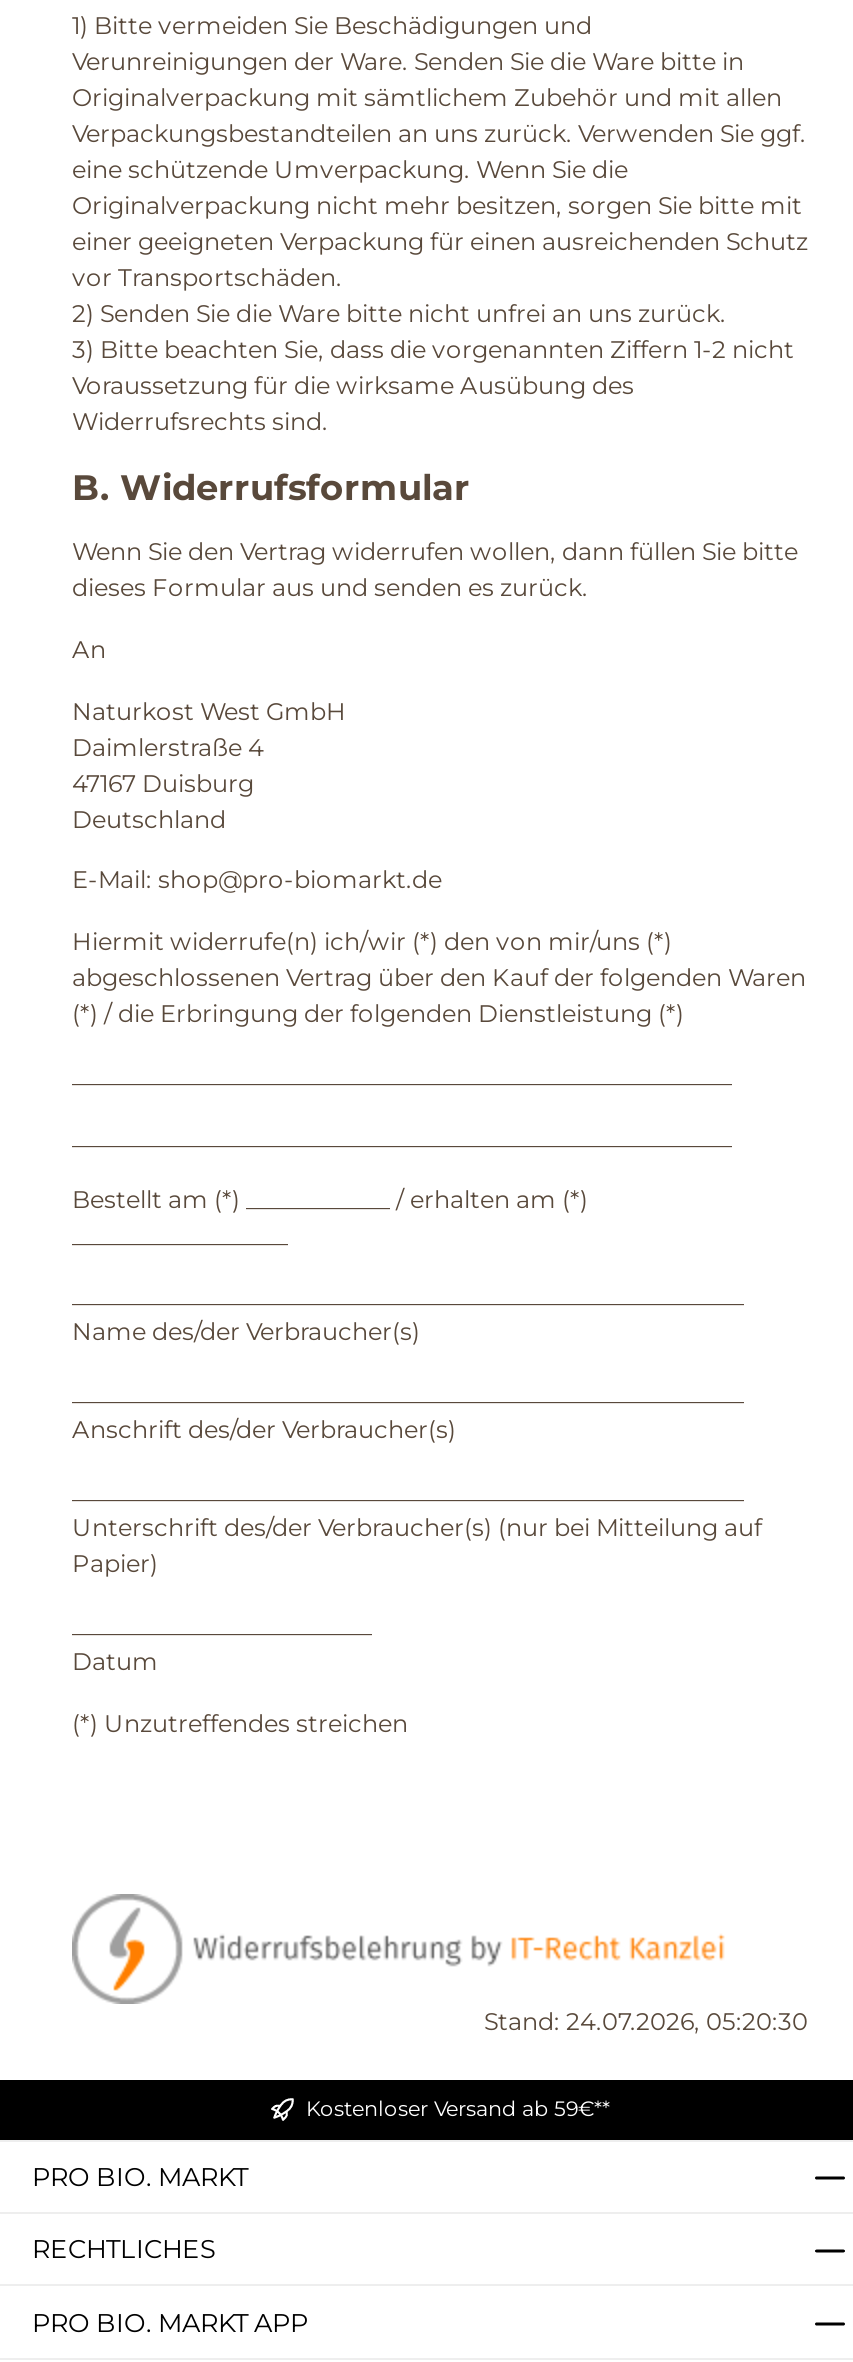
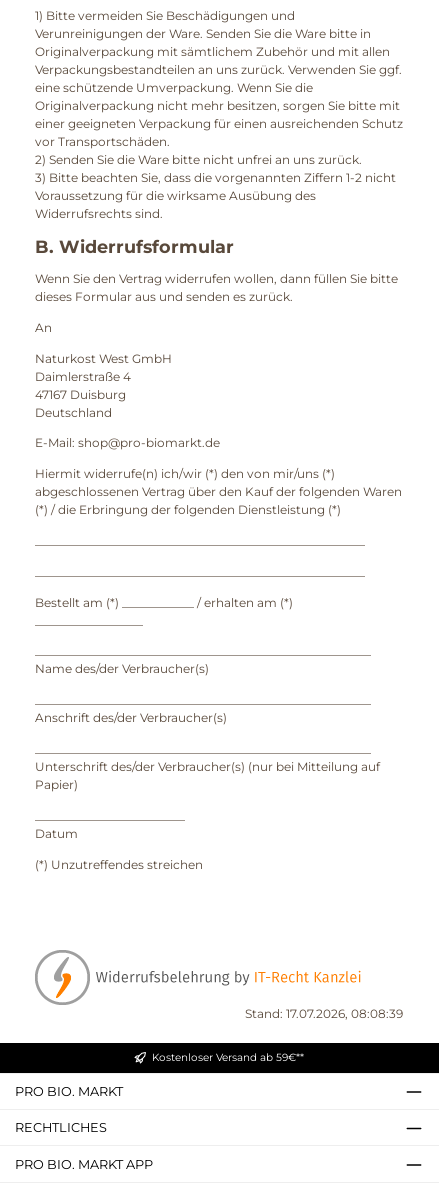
[484,2005,808,2035] Stand: 24.07.2026, 05:20:30 -> [245,1005,403,1020] Stand: 17.07.2026, 08:08:39

